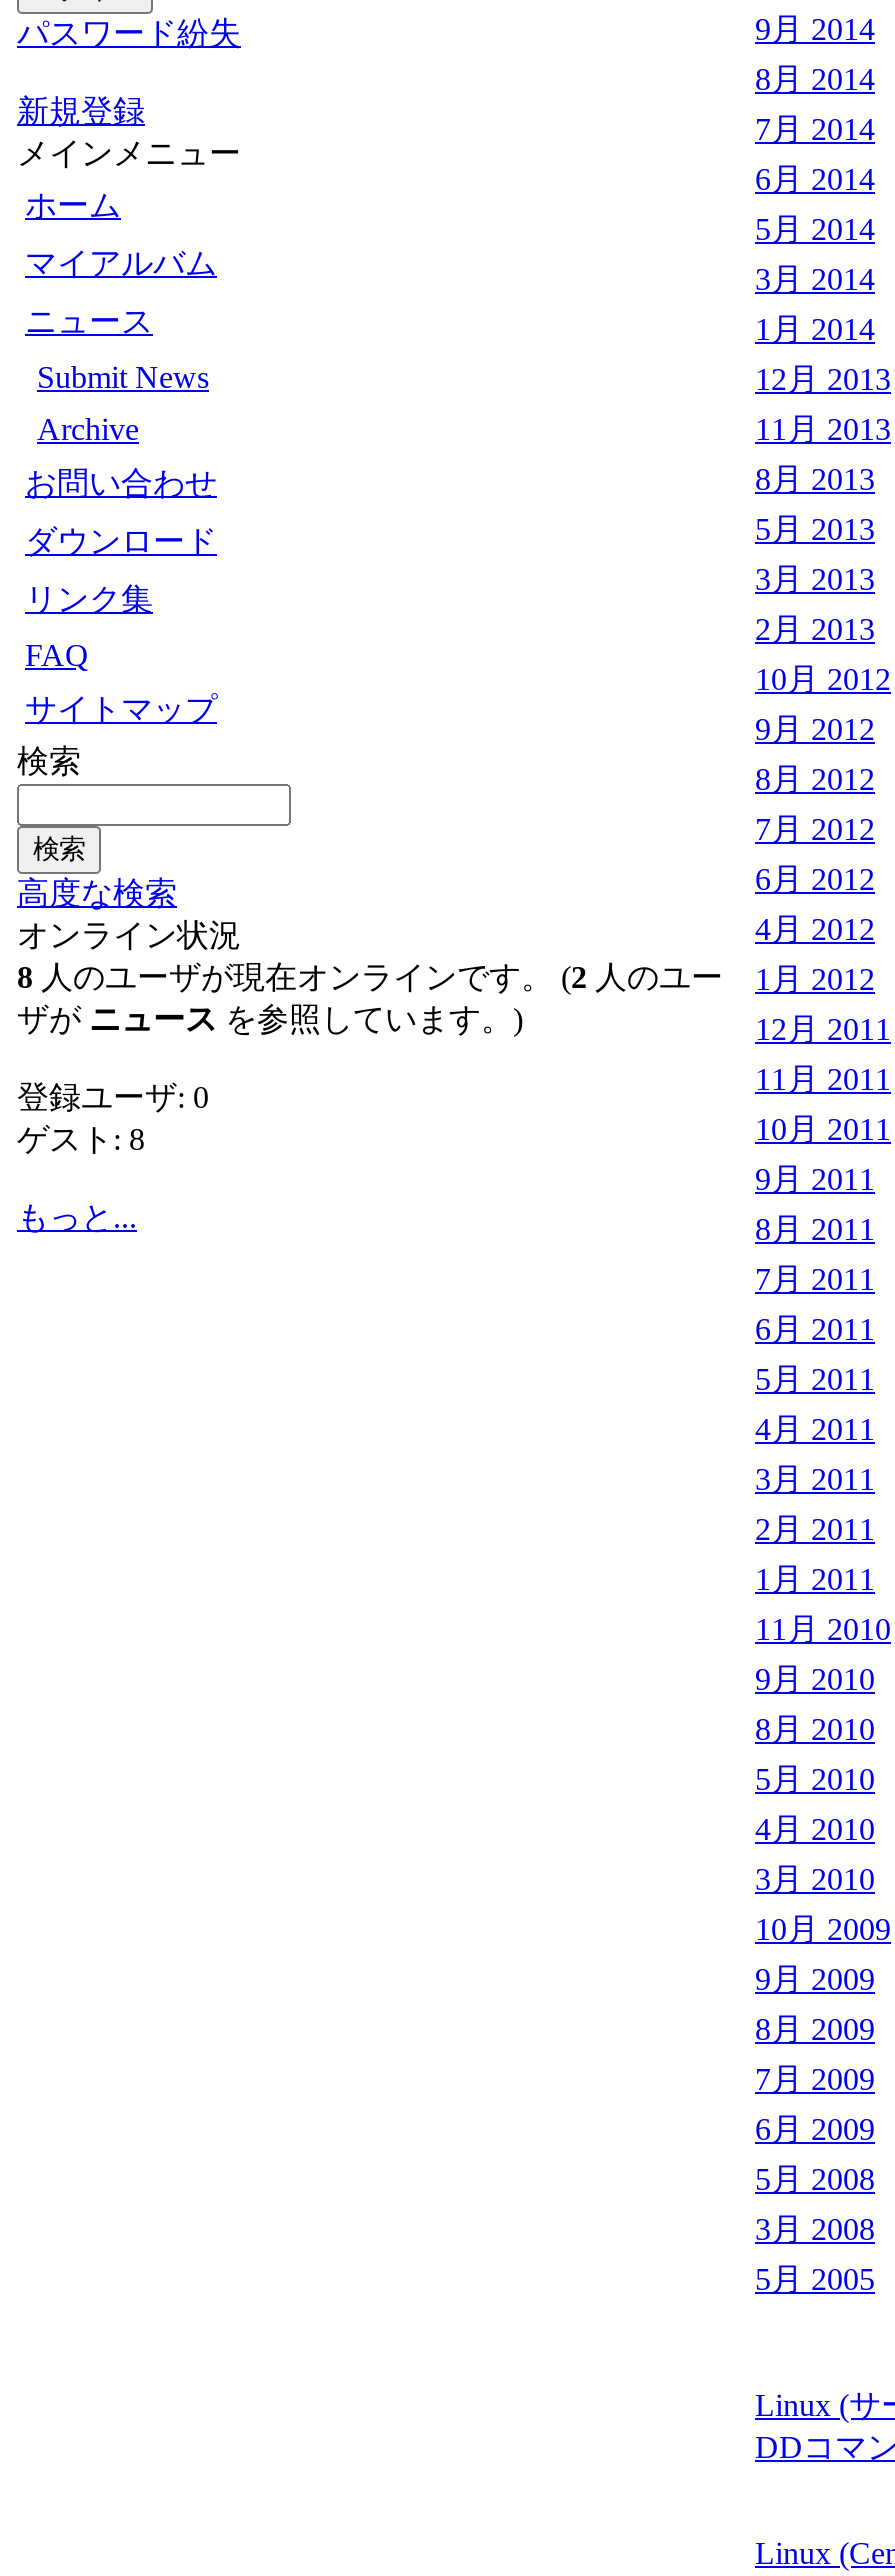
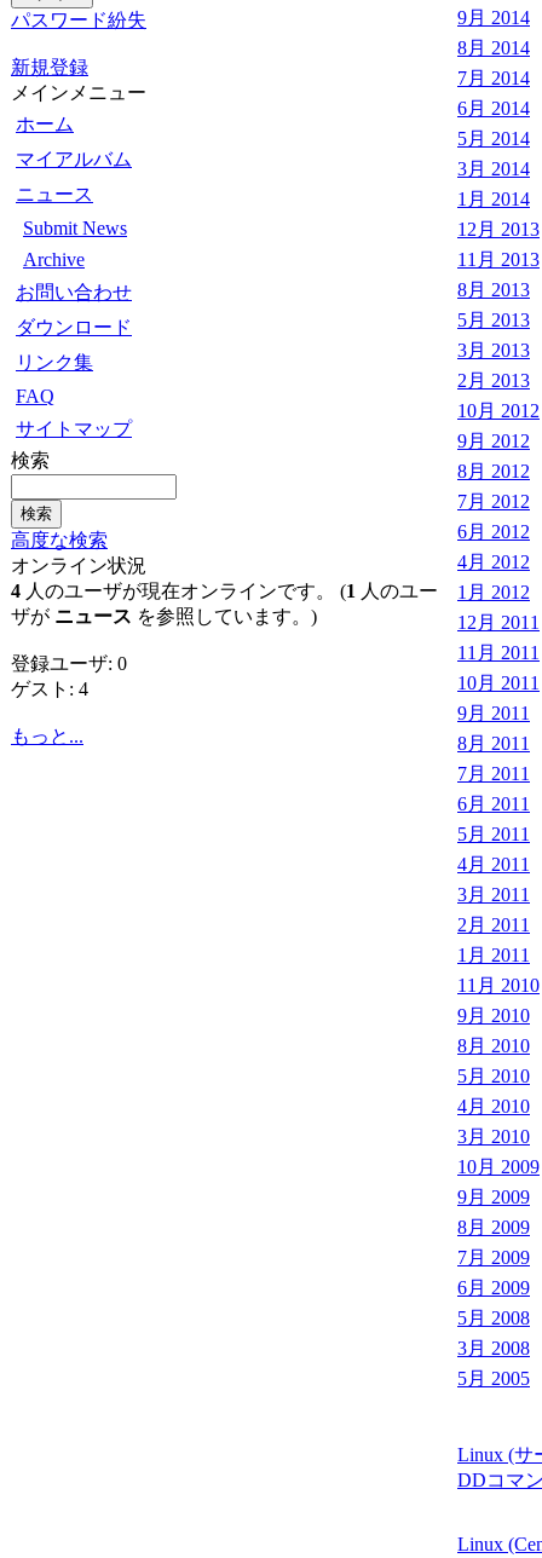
[17,960,723,994] 8人のユーザが現在オンラインです。 (2人のユー -> [11,581,438,601] 4人のユーザが現在オンラインです。 (1人のユー
[17,1122,145,1156] ゲスト: 8 -> [11,679,88,699] ゲスト: 4

